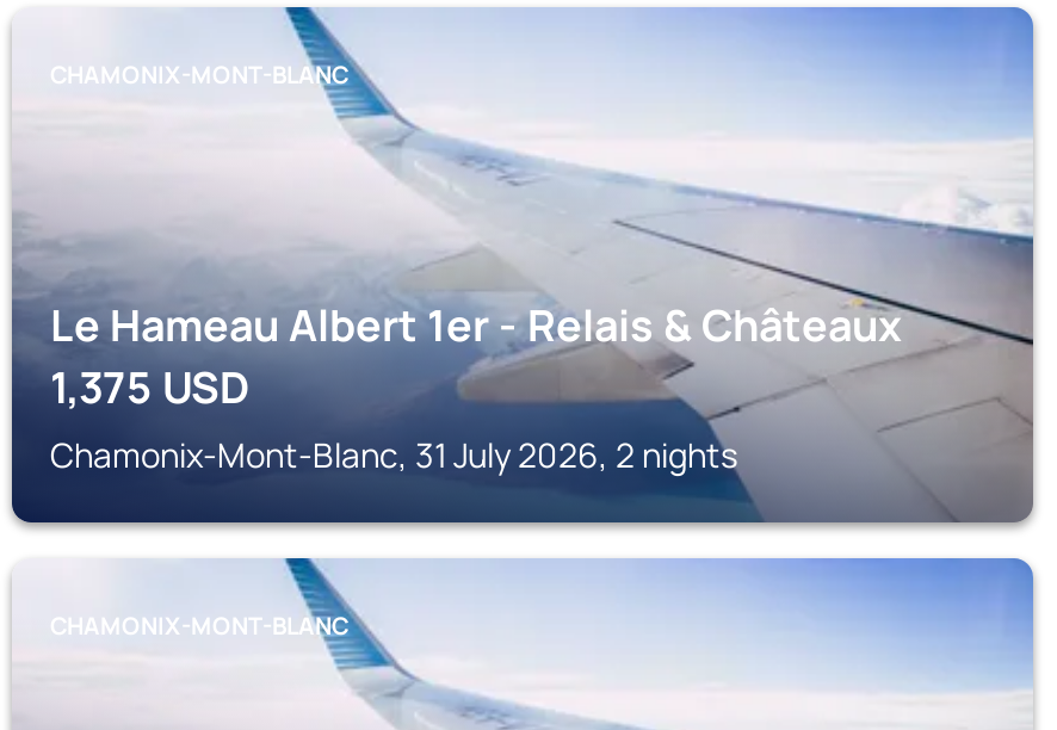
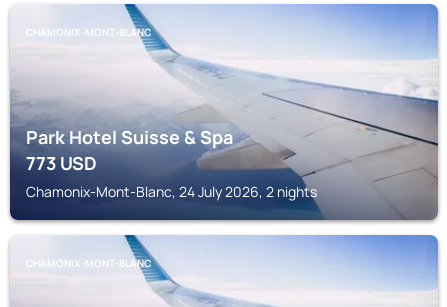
[50,296,902,477] Le Hameau Albert 1er - Relais & Châteaux | 1,375 USD | Chamonix-Mont-Blanc, 31 July 2026, 2 nights -> [26,125,317,201] Park Hotel Suisse & Spa | 773 USD | Chamonix-Mont-Blanc, 24 July 2026, 2 nights

